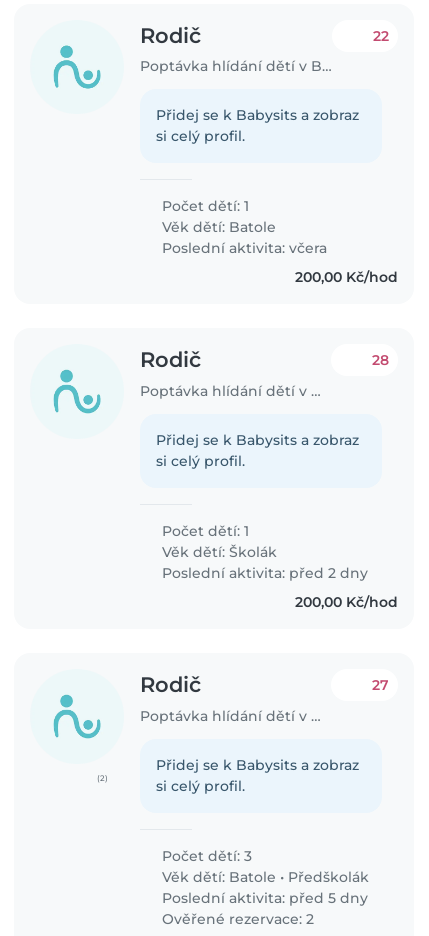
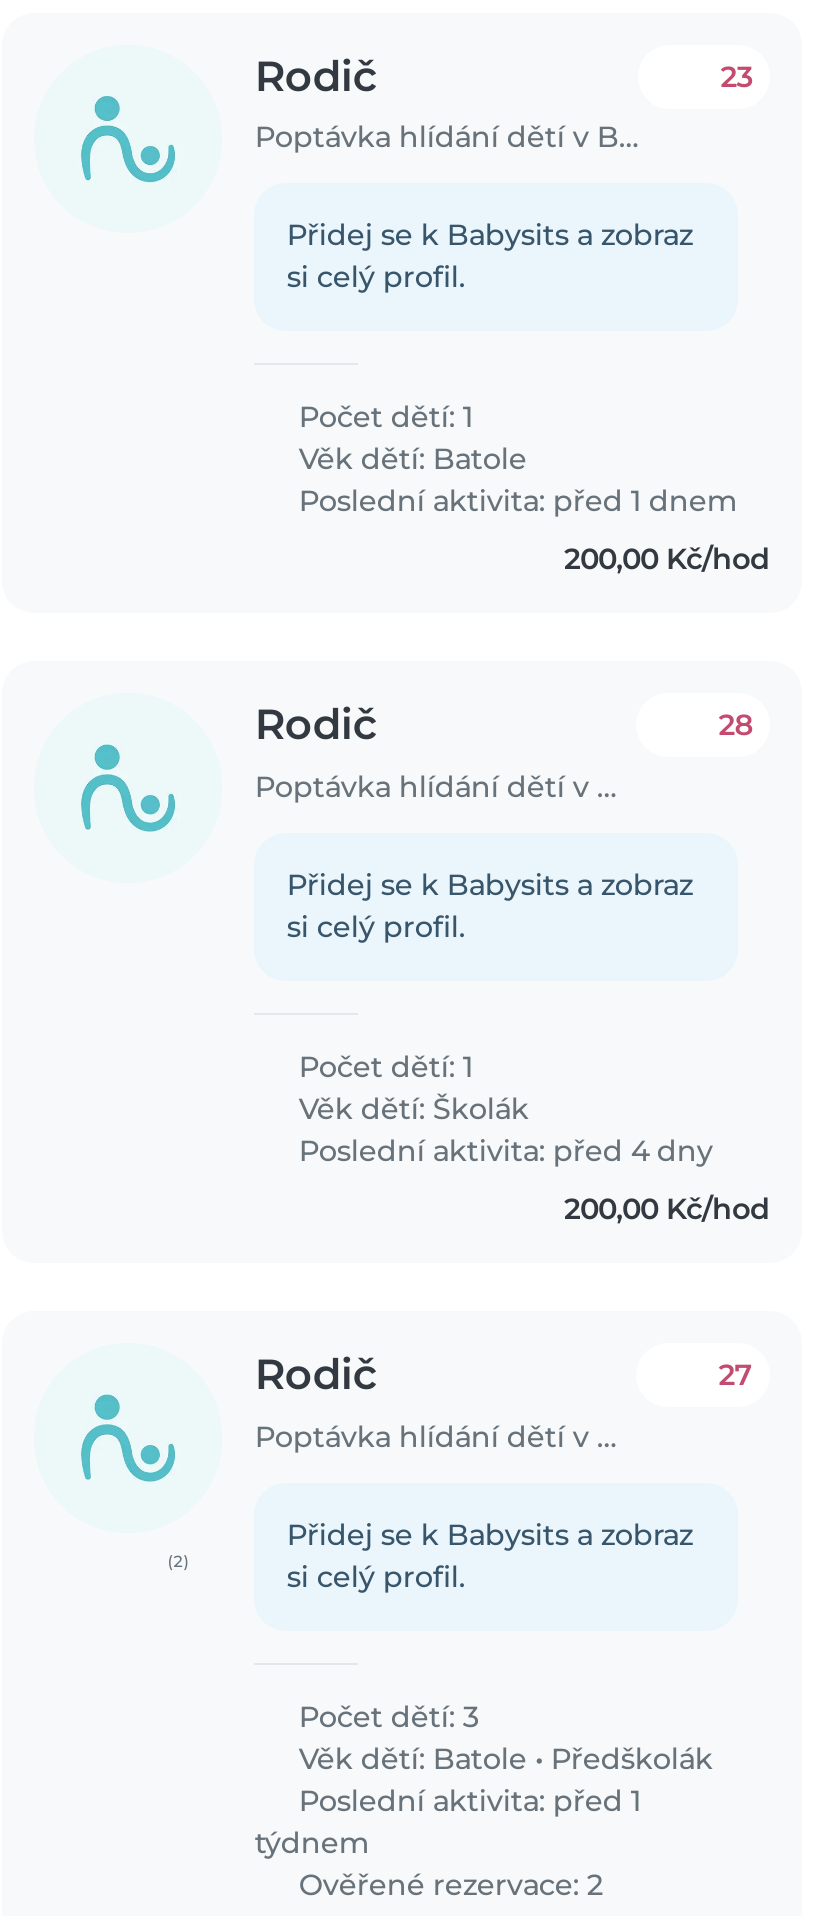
[373,27,389,45] 22 -> [720,58,752,94] 23
[158,239,327,257] Poslední aktivita: včera -> [291,484,737,520] Poslední aktivita: před 1 dnem
[158,564,368,582] Poslední aktivita: před 2 dny -> [291,1133,713,1169] Poslední aktivita: před 4 dny
[158,889,368,907] Poslední aktivita: před 5 dny -> [255,1783,641,1861] Poslední aktivita: před 1 | týdnem

